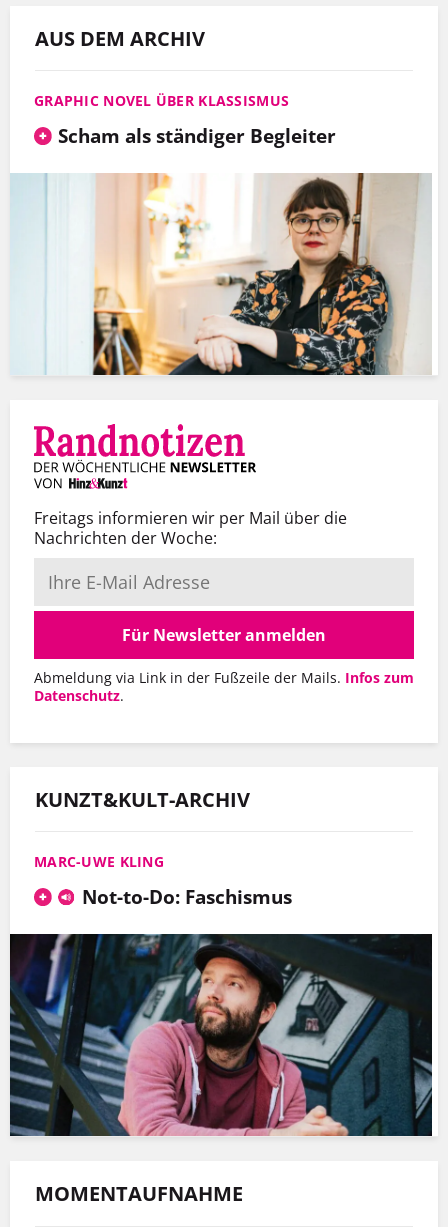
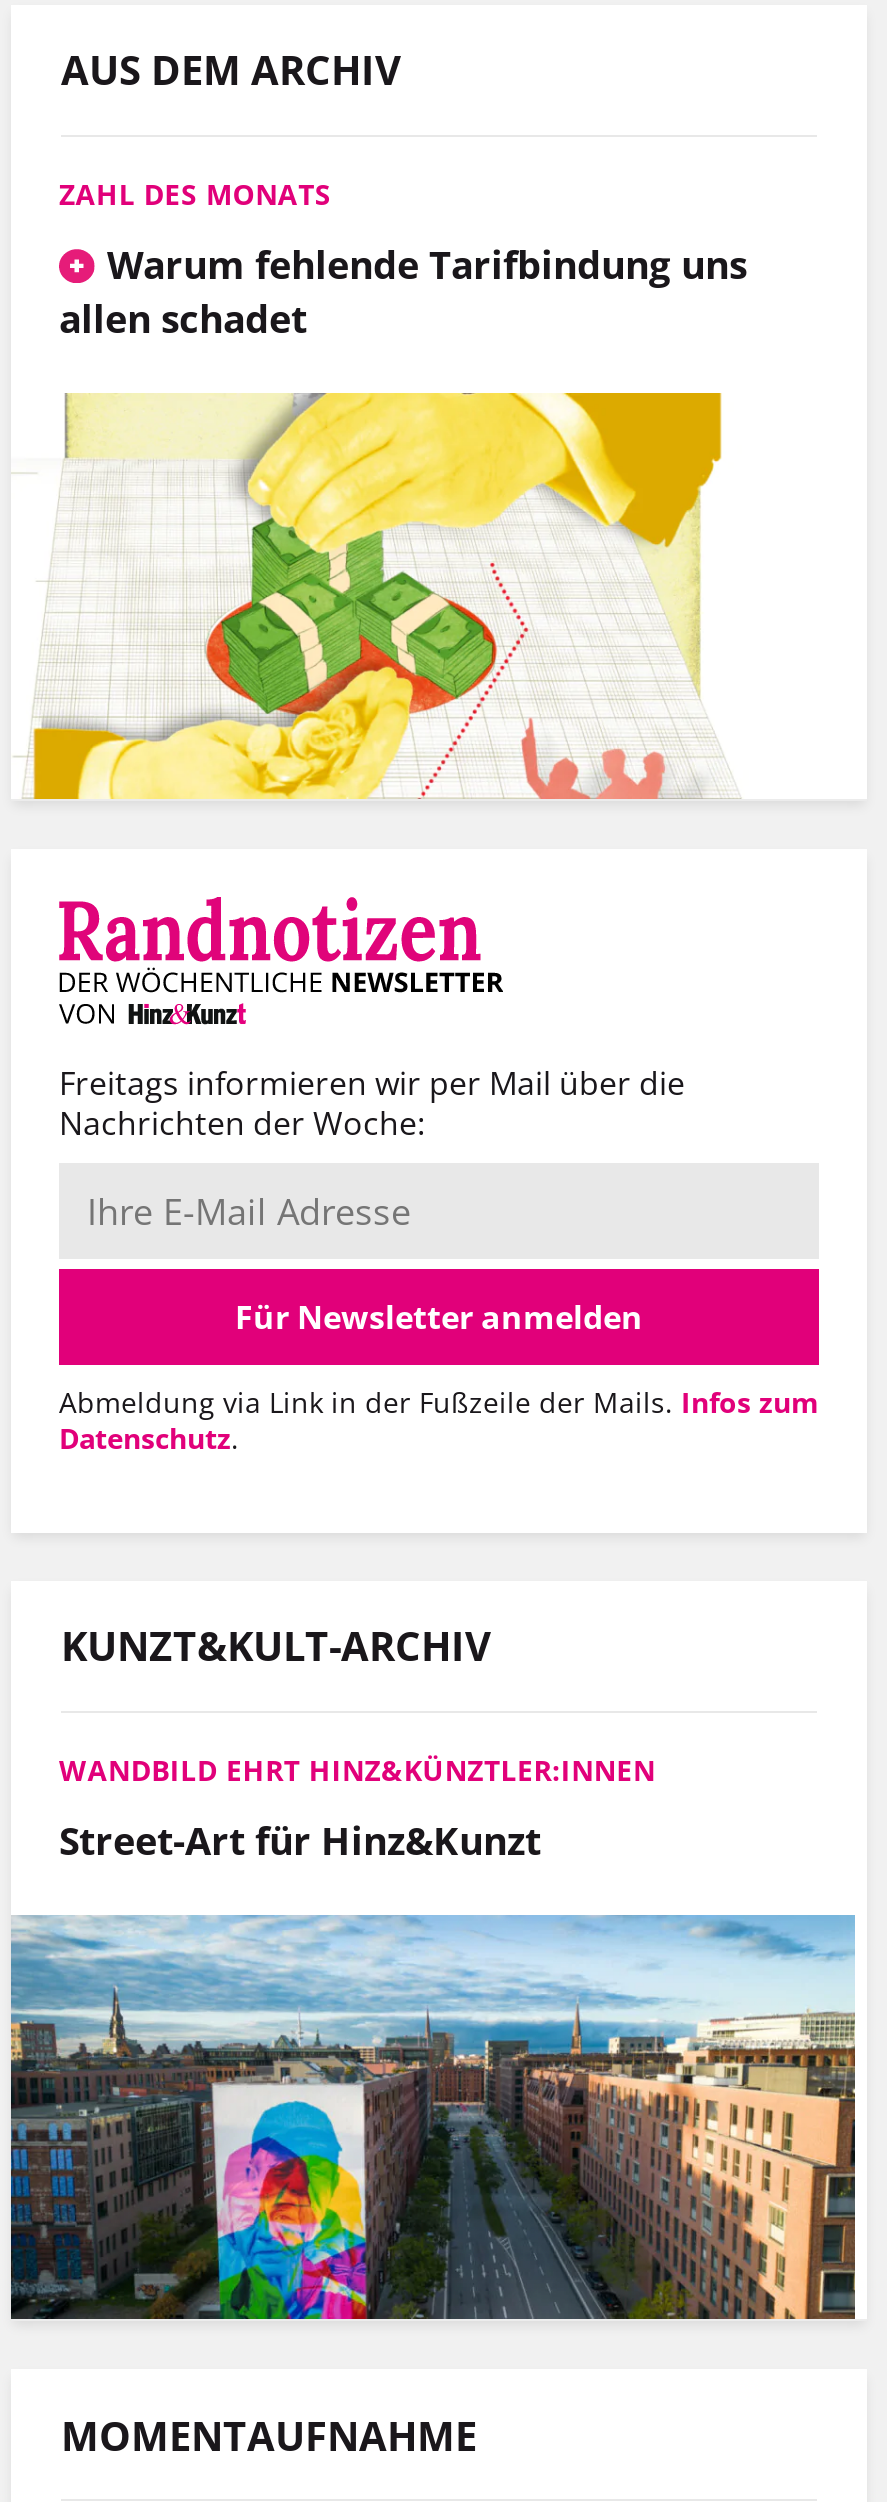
[34,91,336,149] GRAPHIC NOVEL ÜBER KLASSISMUS | Scham als ständiger Begleiter -> [59,176,747,346] ZAHL DES MONATS | Warum fehlende Tarifbindung uns | allen schadet
[10,172,432,376] [image] -> [13,390,853,802] [image]
[34,852,292,910] MARC-UWE KLING | Not-to-Do: Faschismus -> [59,1752,655,1868] WANDBILD EHRT HINZ&KÜNZTLER:INNEN | Street-Art für Hinz&Kunzt
[9,933,433,1137] [image] -> [9,1914,857,2322] [image]

